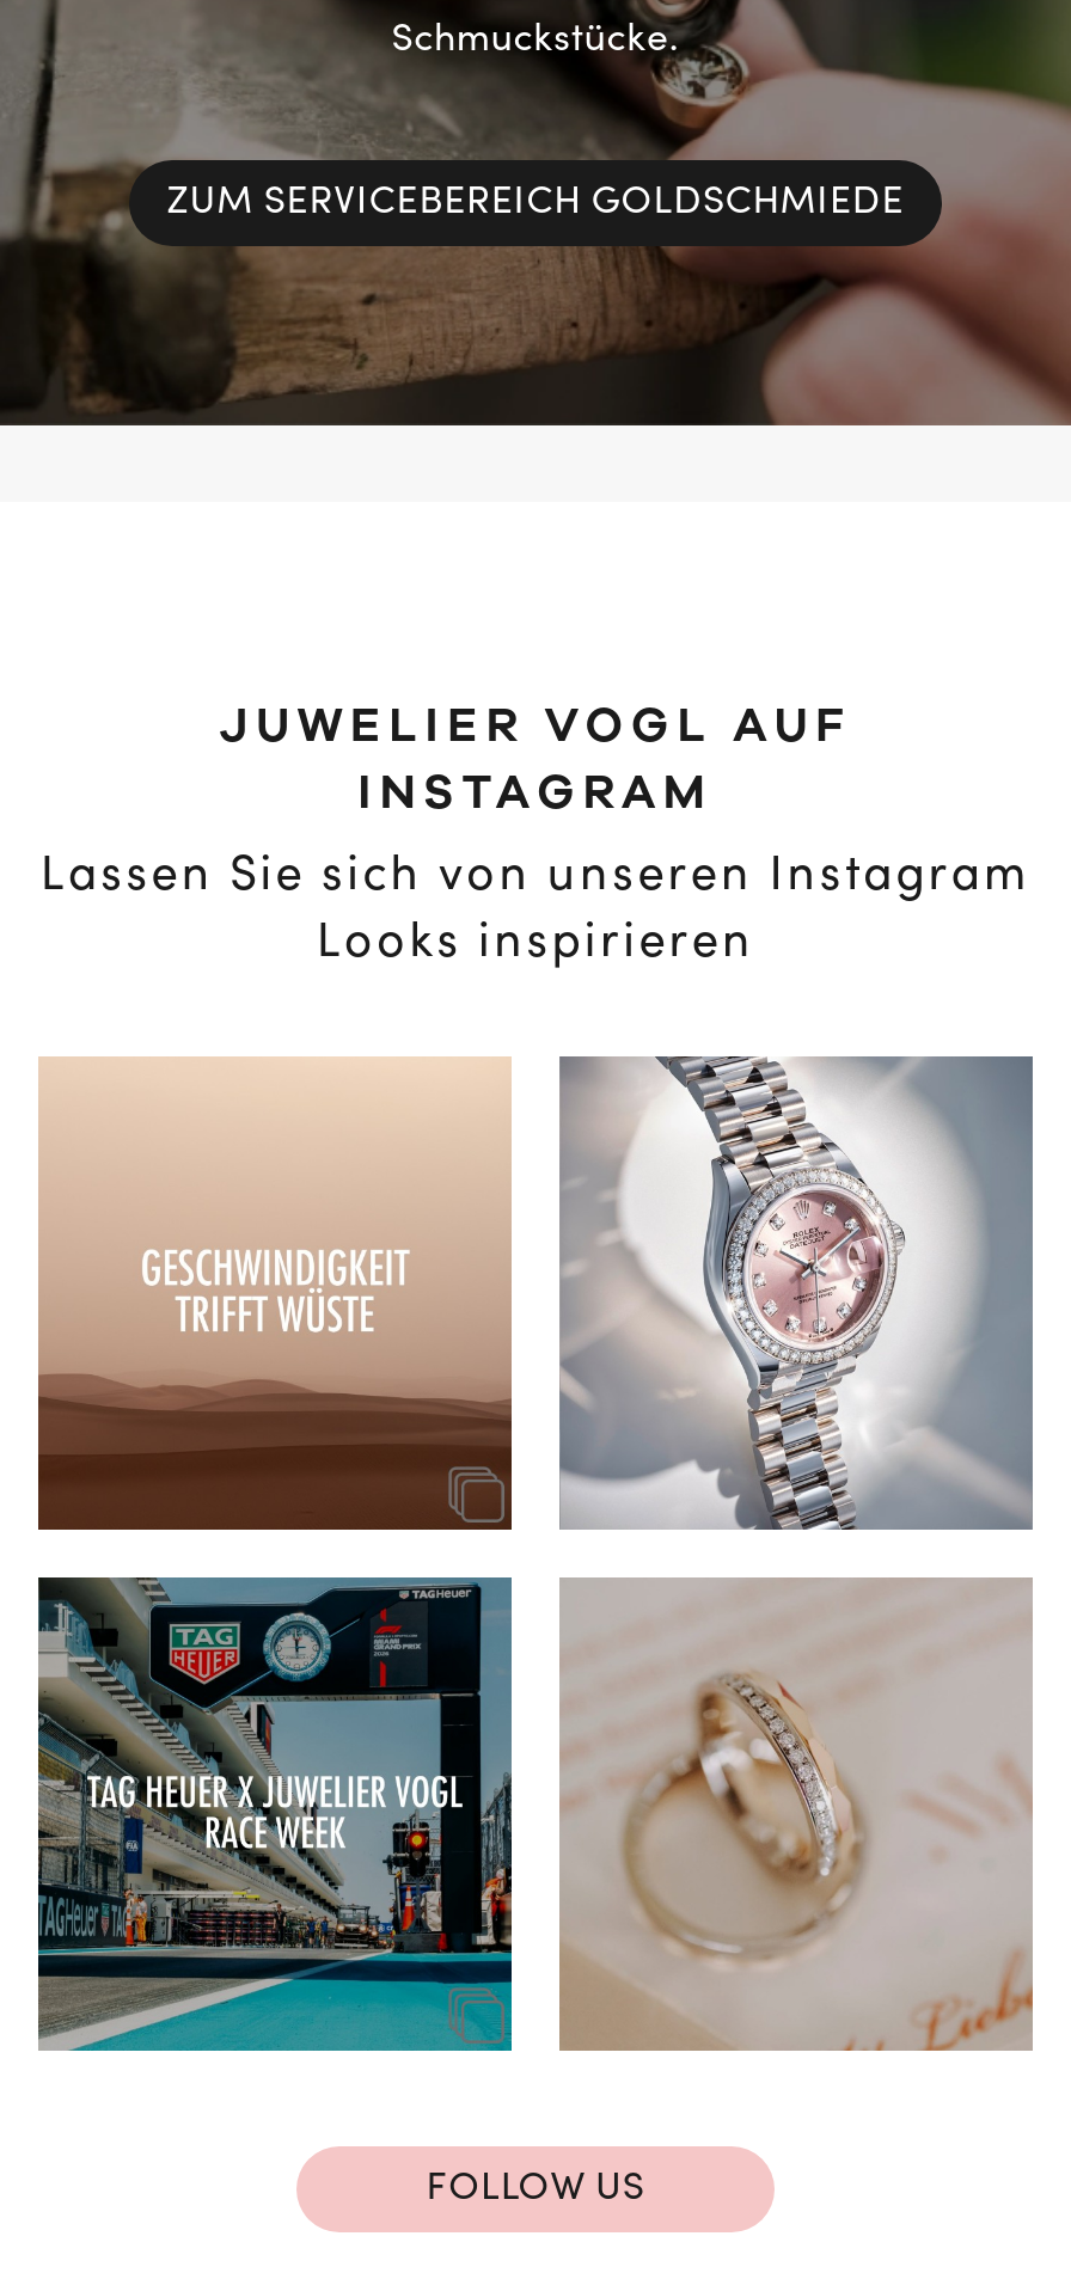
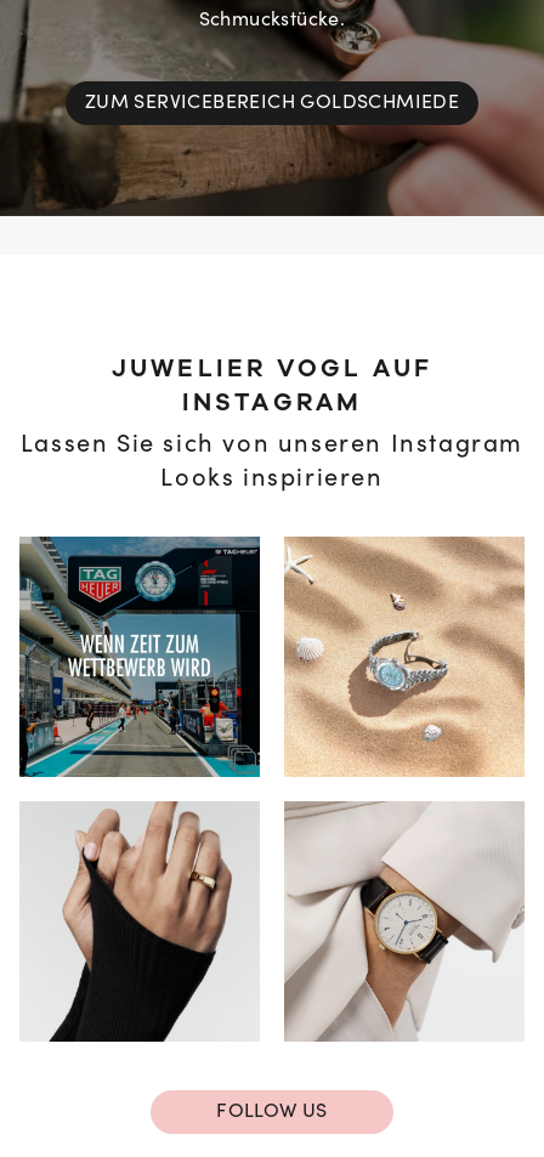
[36,1056,514,1532] [image] -> [18,535,261,778] [image]
[557,1054,1035,1532] [image] -> [284,537,525,777] [image]
[36,1575,514,2053] [image] -> [19,800,260,1043] [image]
[559,1577,1035,2053] [image] -> [285,802,525,1042] [image]

